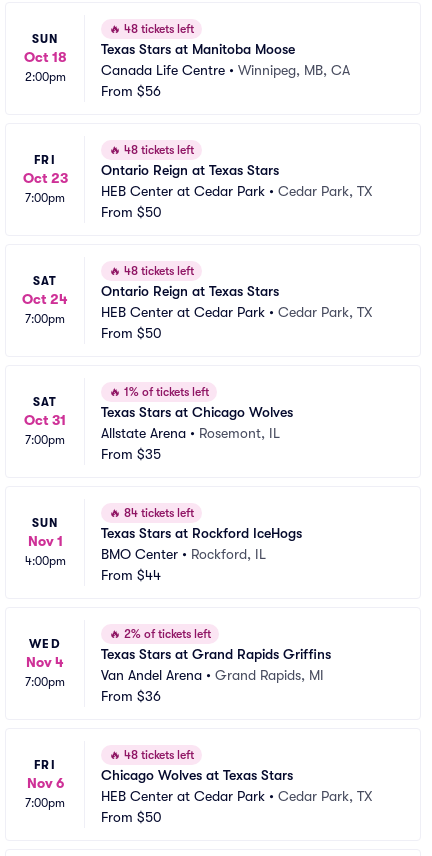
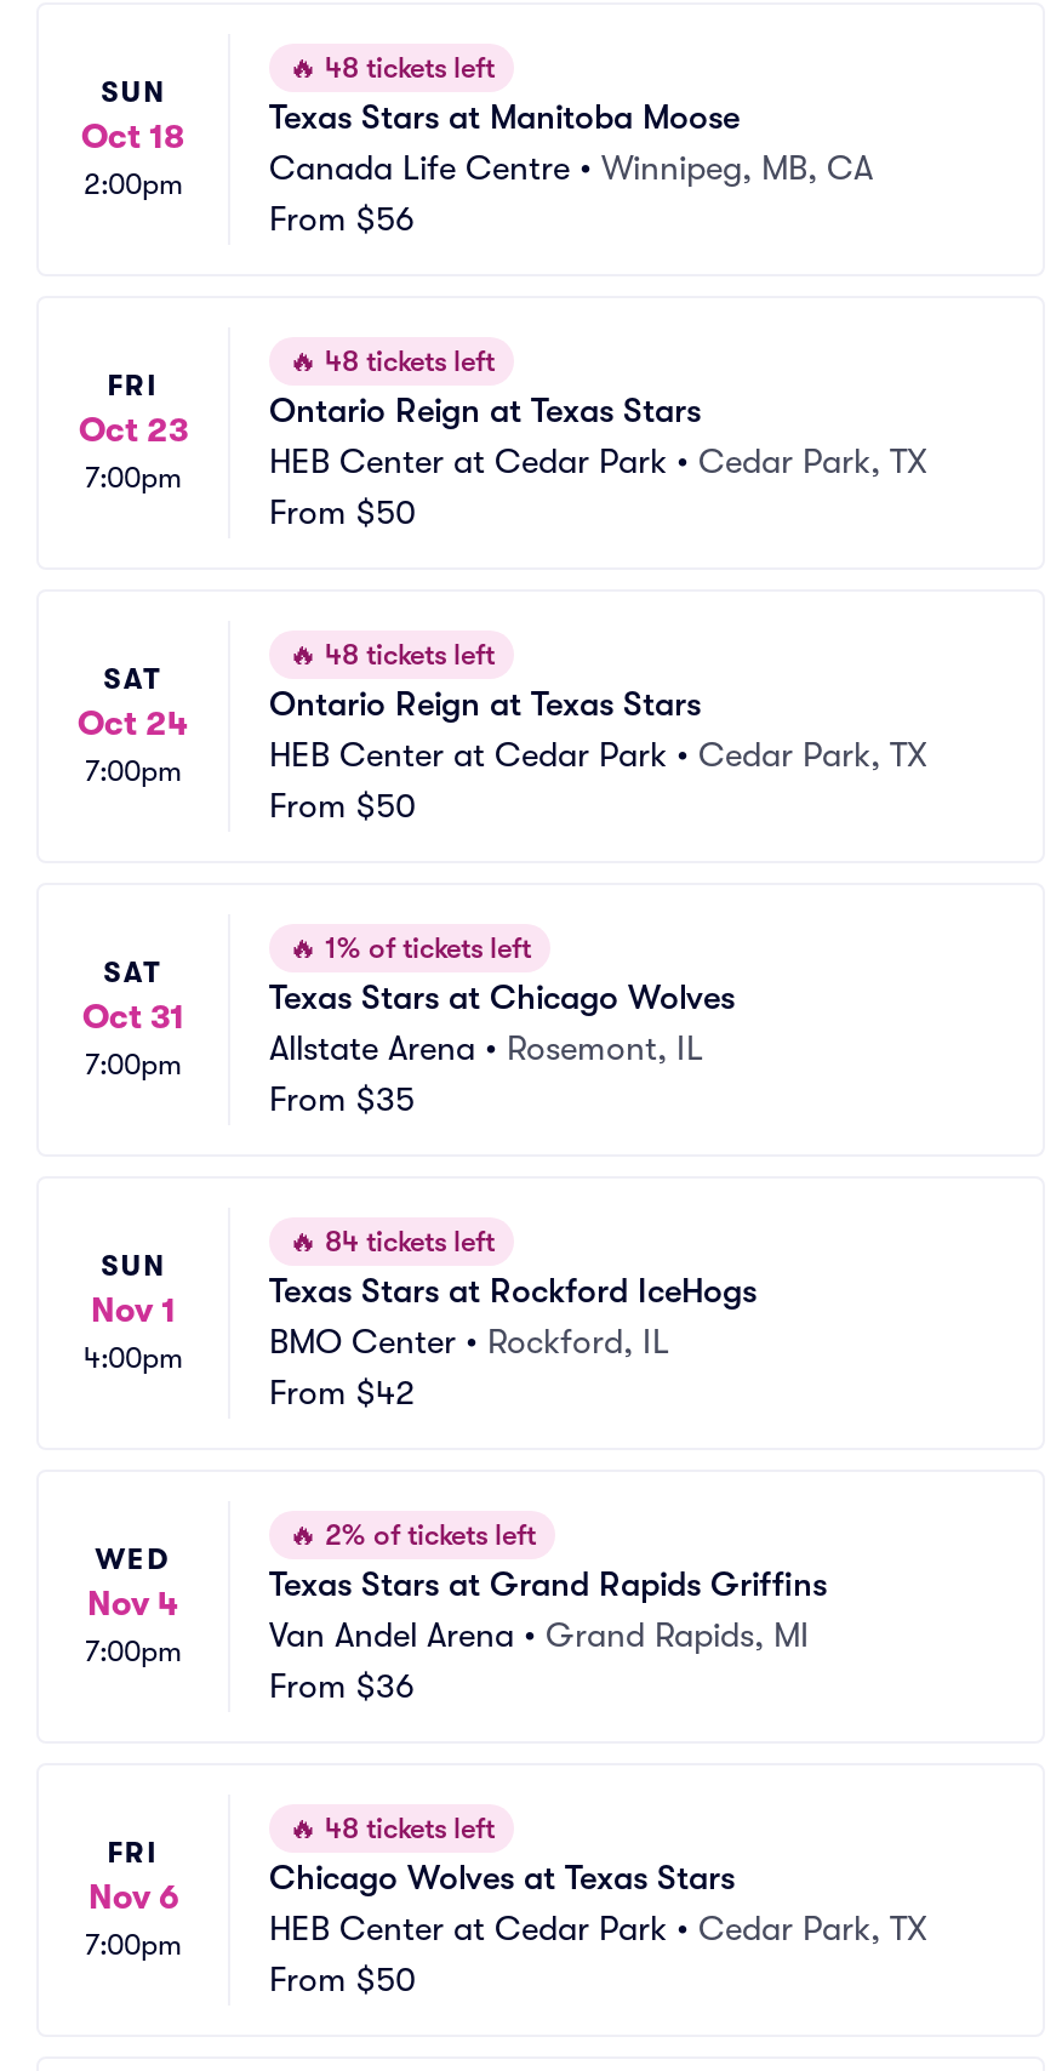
[101,567,161,583] From $44 -> [269,1373,415,1411] From $42

